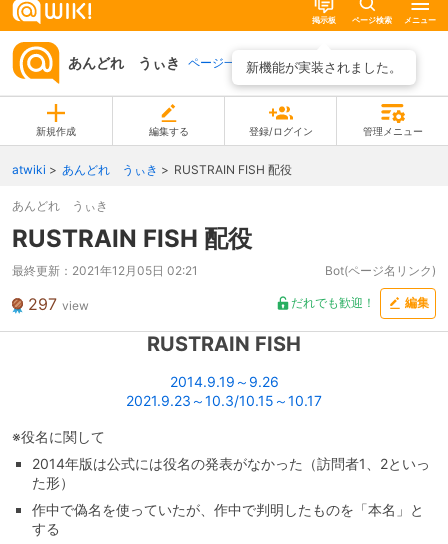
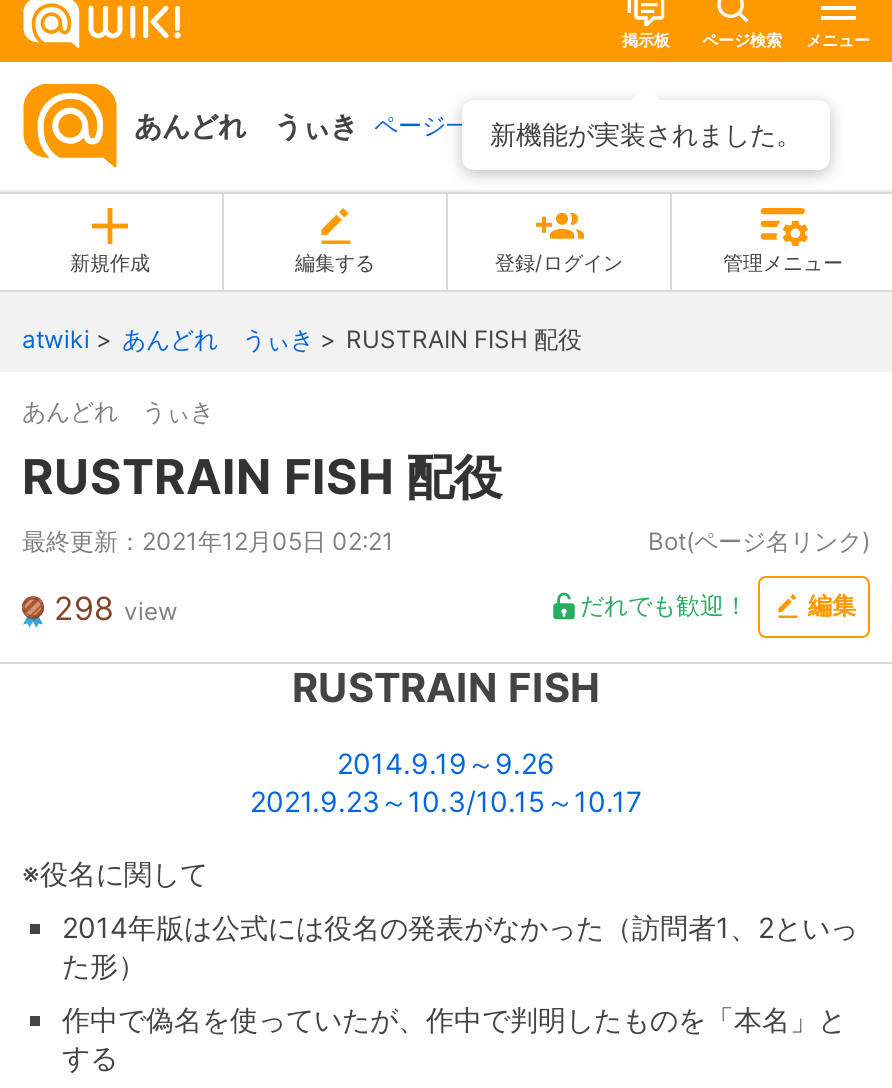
[28,293,89,313] 297 view -> [54,587,178,627] 298 view

